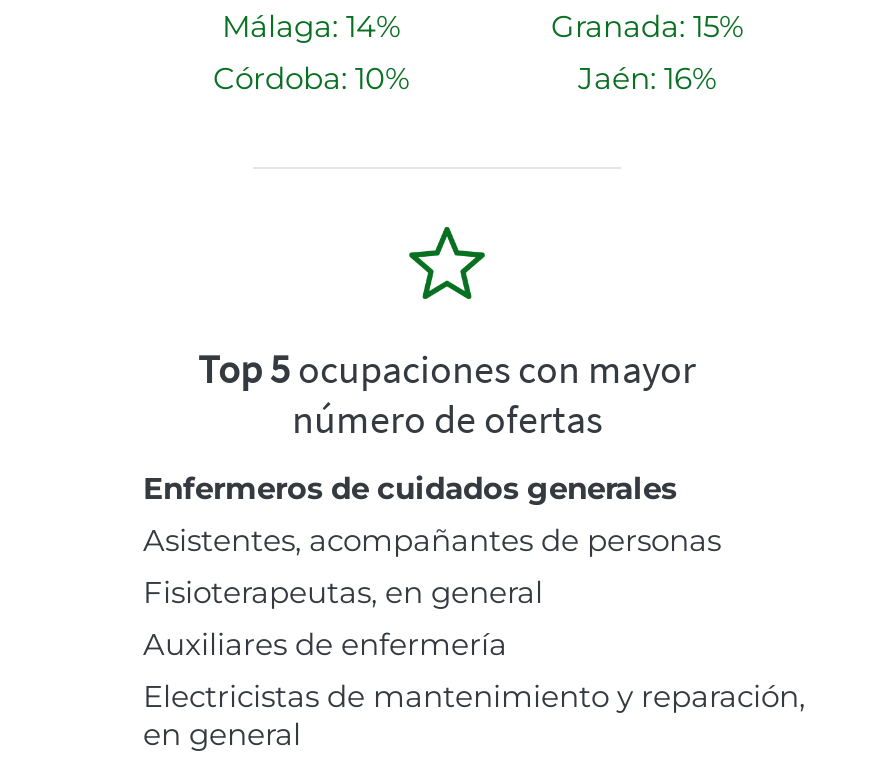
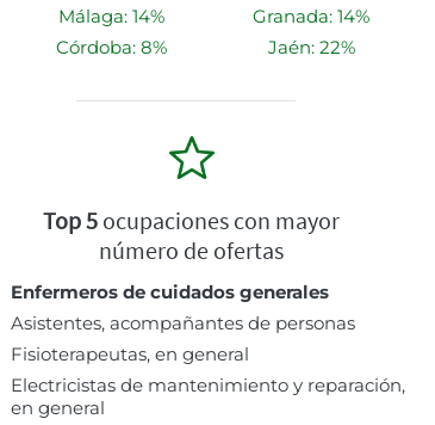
[551,7,743,45] Granada: 15% -> [253,4,369,27] Granada: 14%
[213,59,409,97] Córdoba: 10% -> [55,35,166,58] Córdoba: 8%
[578,59,716,97] Jaén: 16% -> [268,35,355,58] Jaén: 22%
[143,625,507,663] Auxiliares de enfermería -> none

